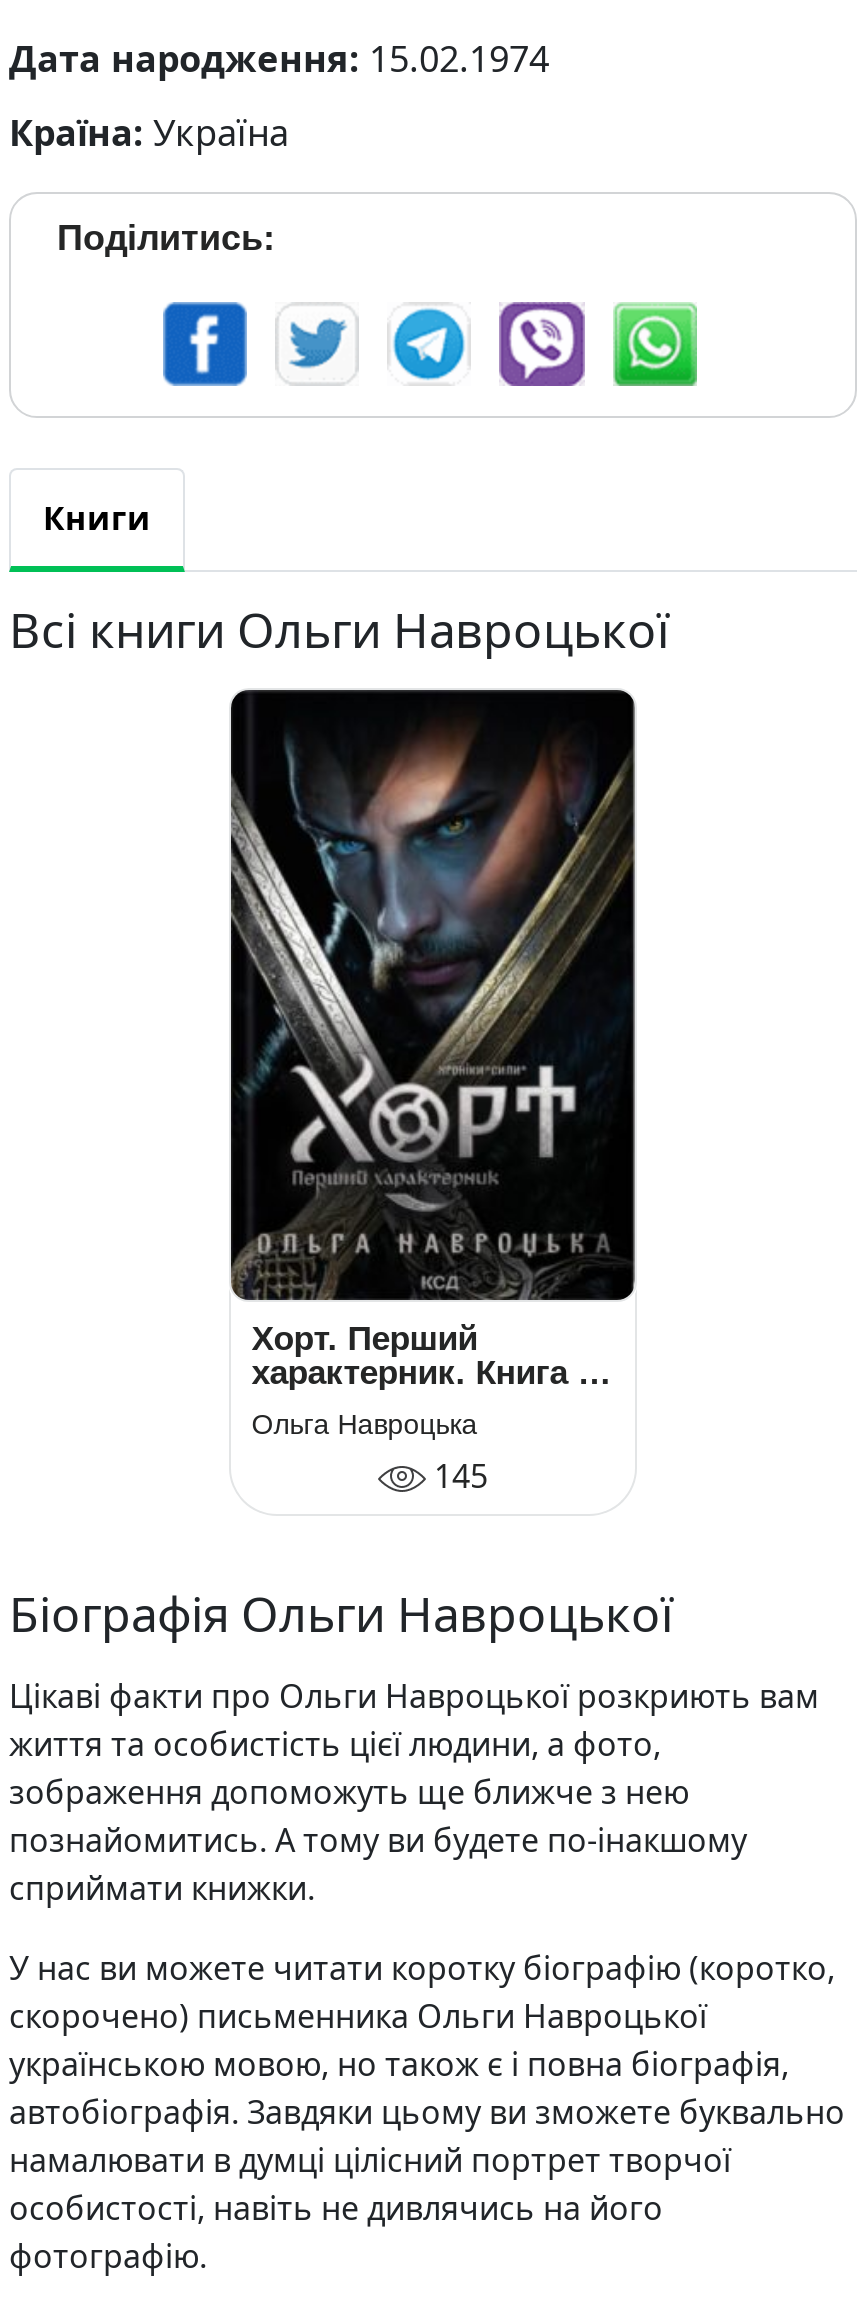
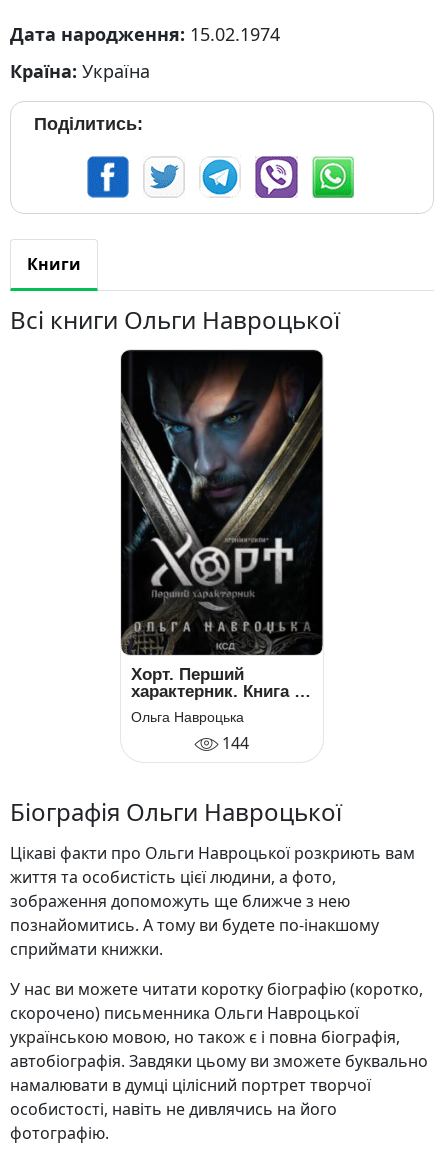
[434,1453,488,1497] 145 -> [222,732,249,754] 144

